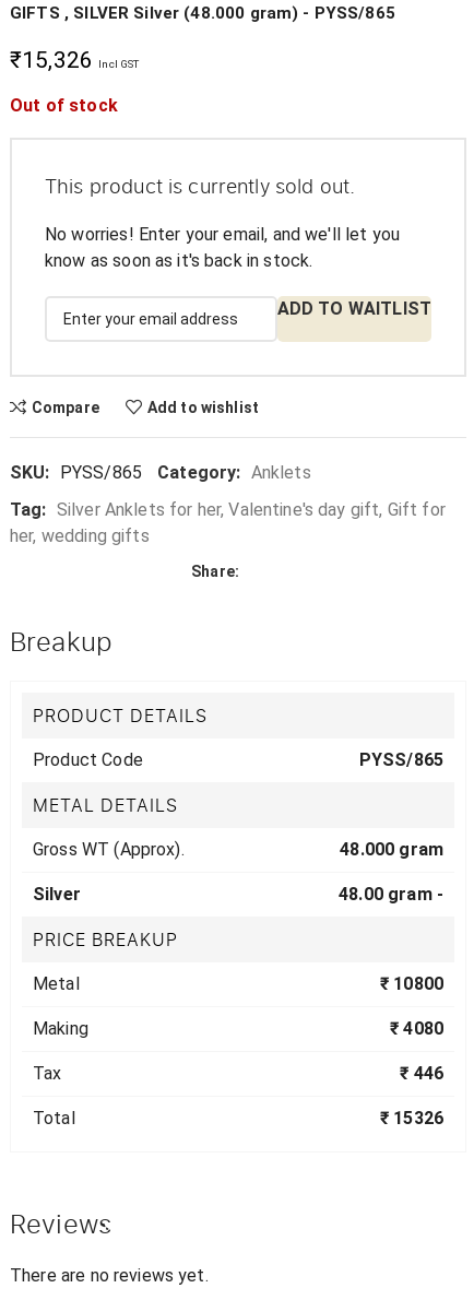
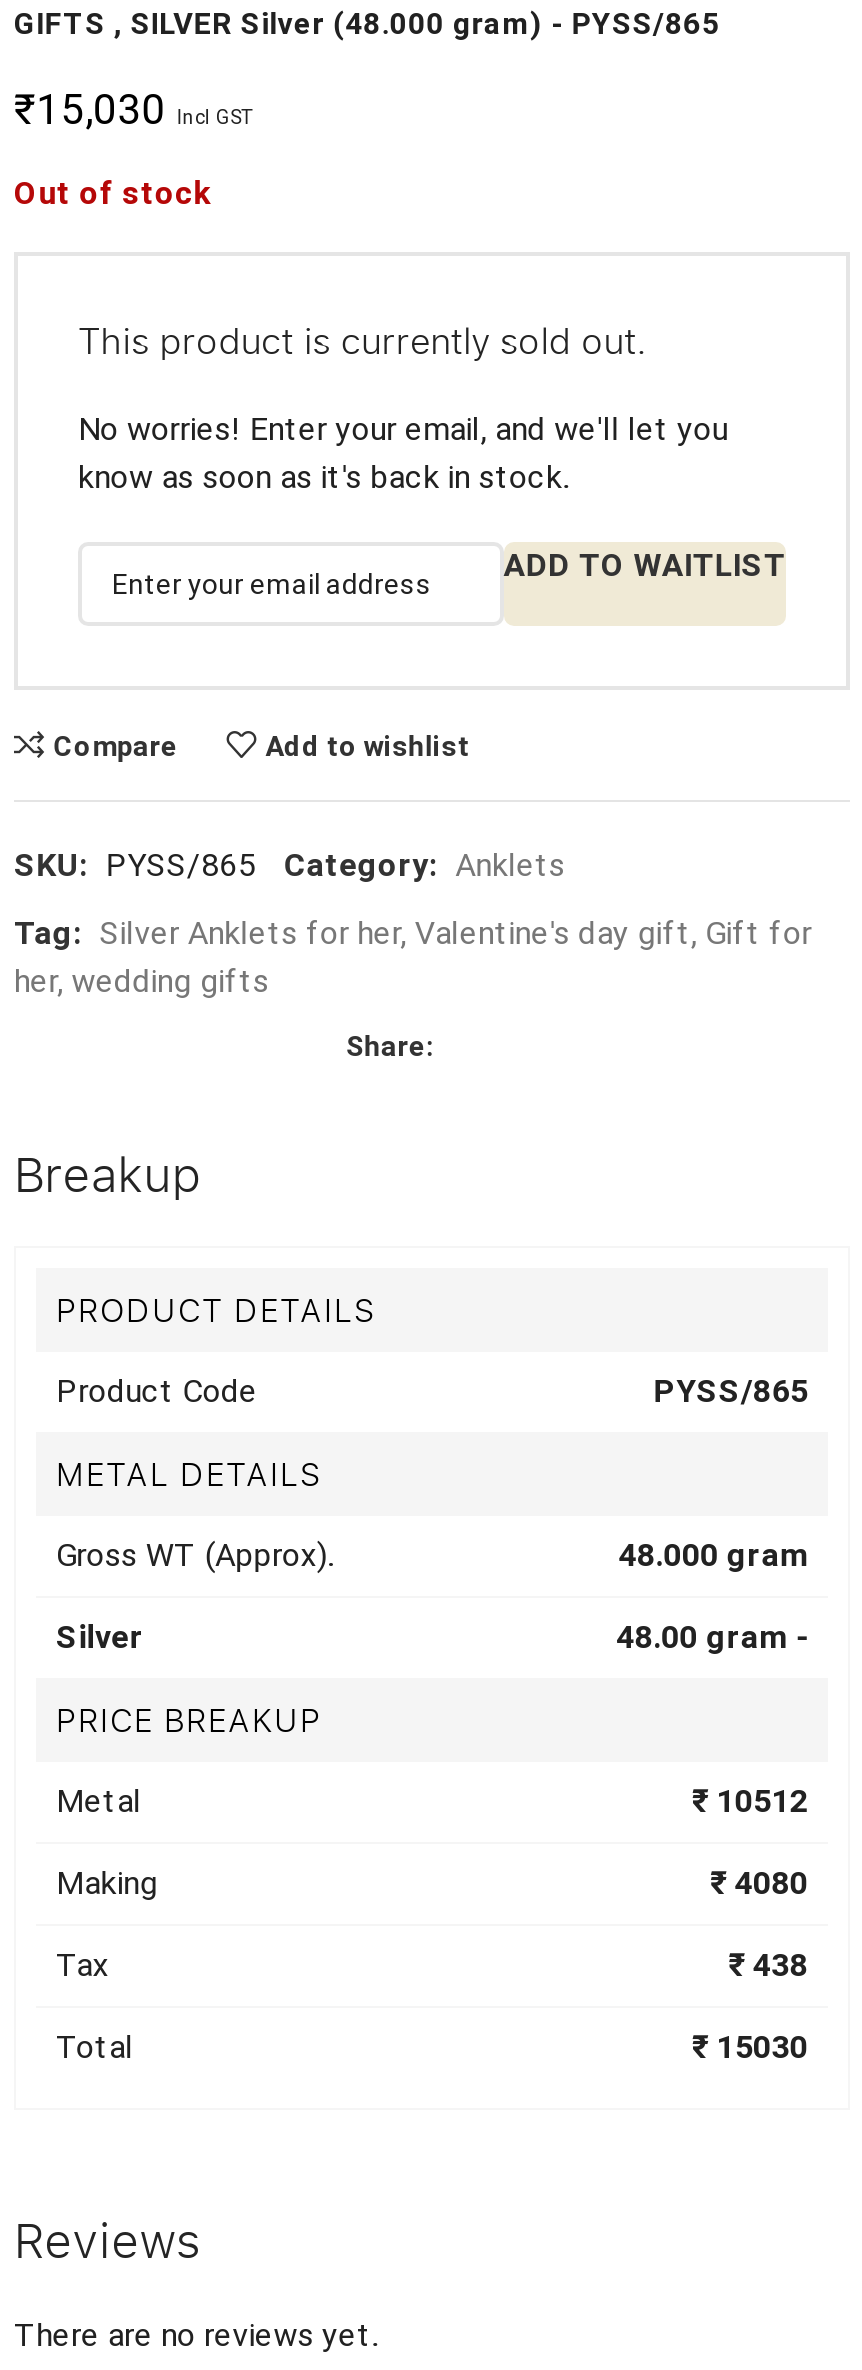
[10,47,139,73] ₹15,326 Incl GST -> [14,86,251,134] ₹15,030 Incl GST
[380,973,443,994] ₹ 10800 -> [692,1782,808,1820] ₹ 10512
[400,1063,443,1084] ₹ 446 -> [728,1946,808,1984] ₹ 438
[380,1108,443,1128] ₹ 15326 -> [692,2028,808,2066] ₹ 15030

